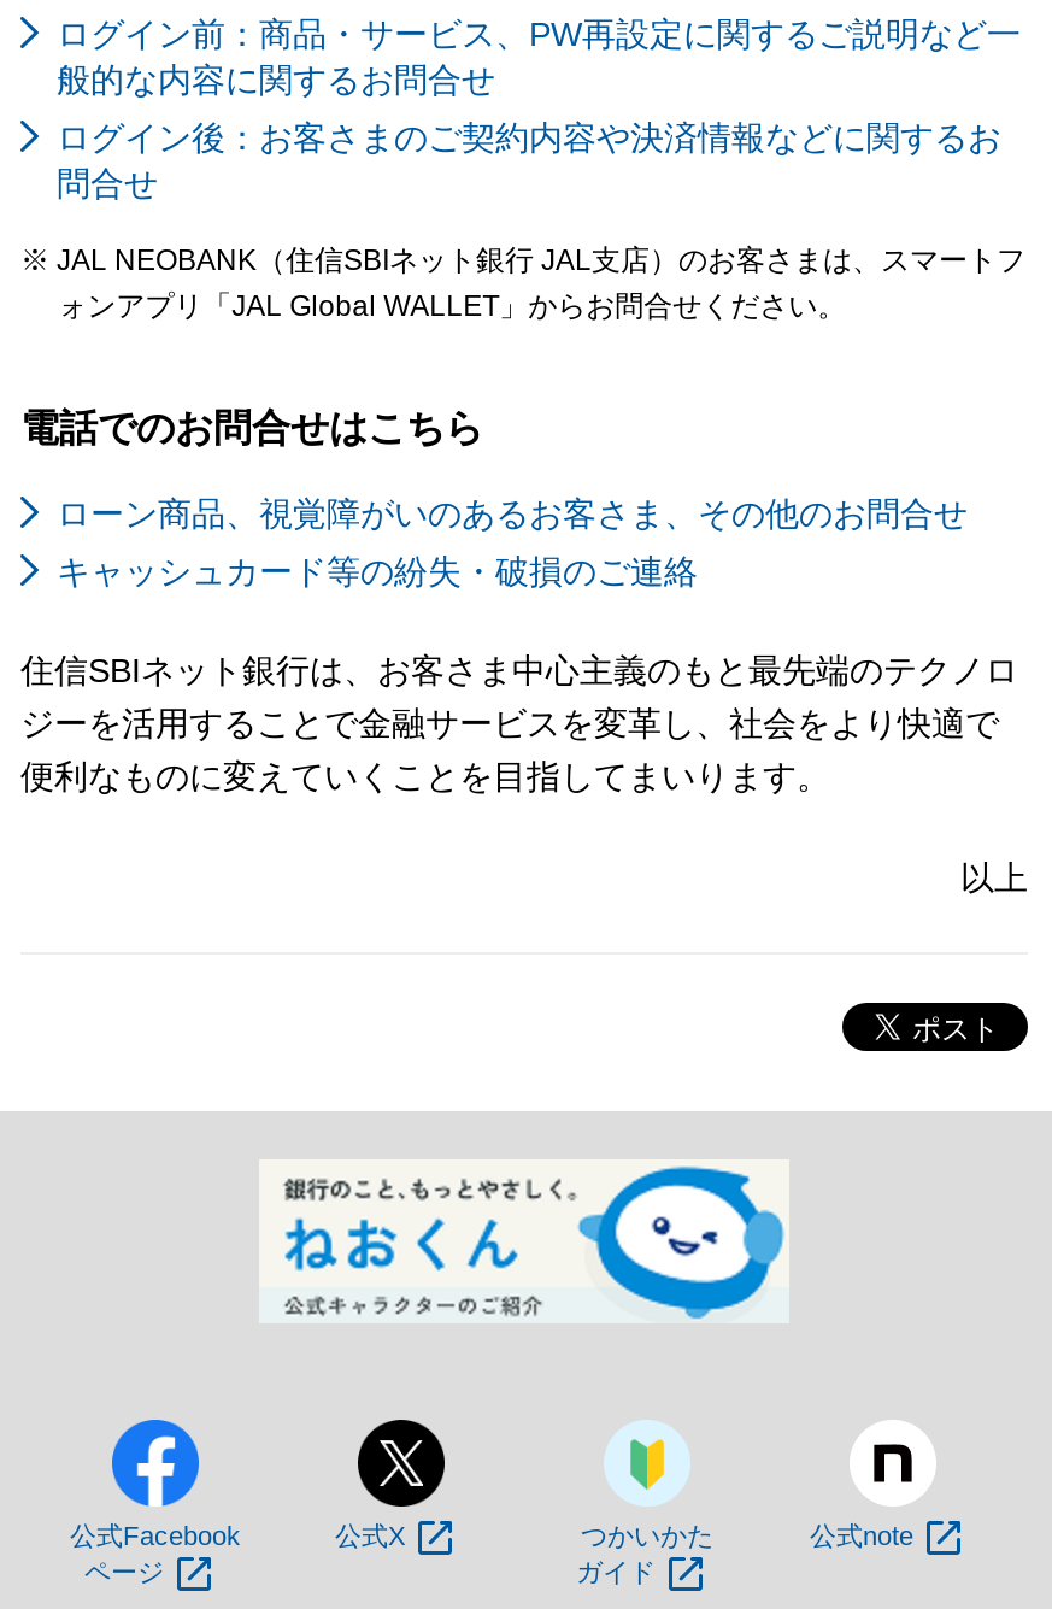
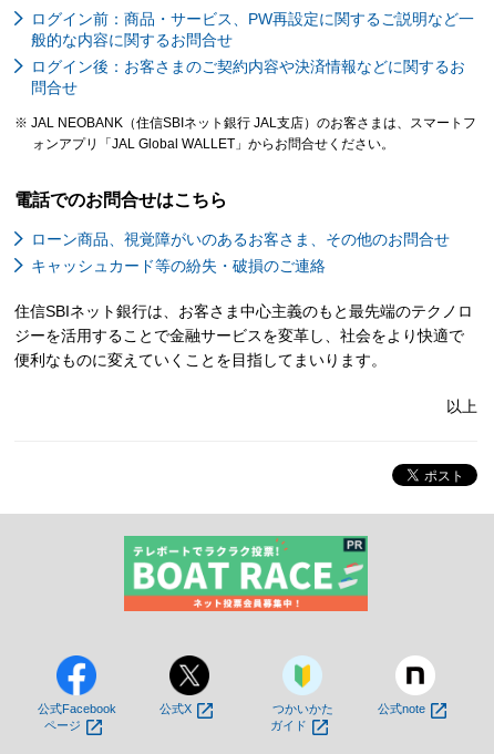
[259,1159,789,1323] [image] -> [123,535,369,612] [image]

